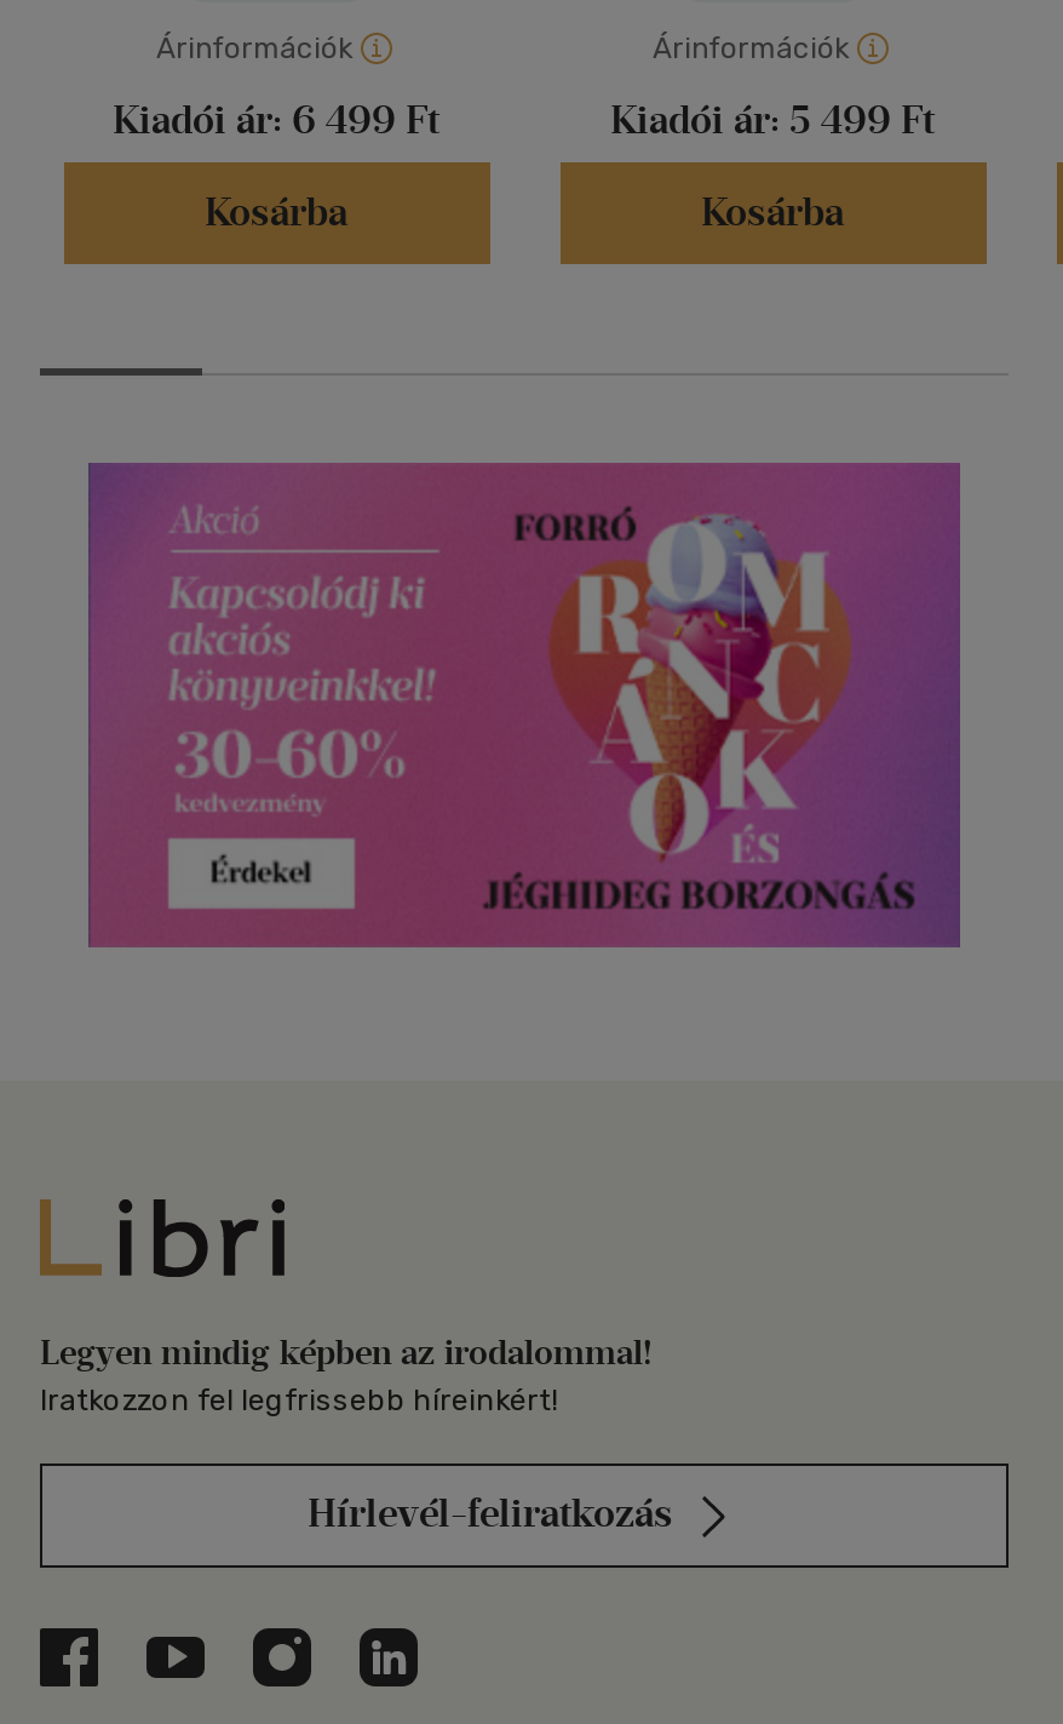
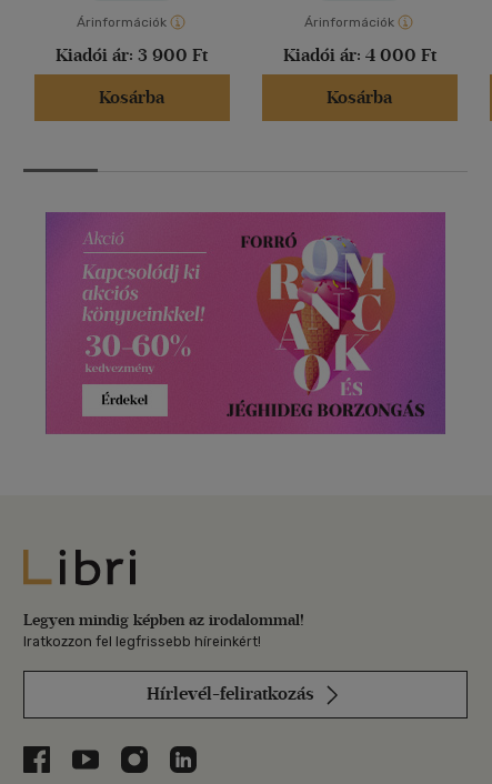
[113,98,439,144] Kiadói ár: 6 499 Ft -> [56,45,208,66] Kiadói ár: 3 900 Ft
[610,98,935,144] Kiadói ár: 5 499 Ft -> [283,45,436,66] Kiadói ár: 4 000 Ft

